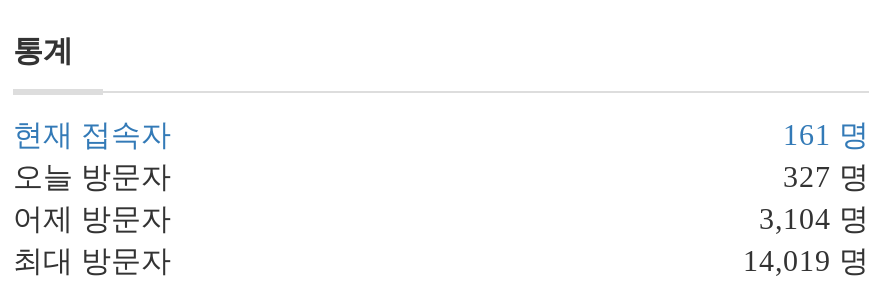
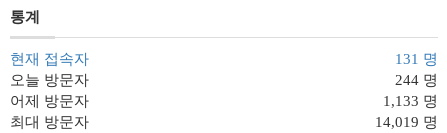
[783,119,869,151] 161 명 -> [395,51,438,67] 131 명
[783,161,869,193] 327 명 -> [395,72,438,88] 244 명
[759,203,869,235] 3,104 명 -> [383,93,438,109] 1,133 명

